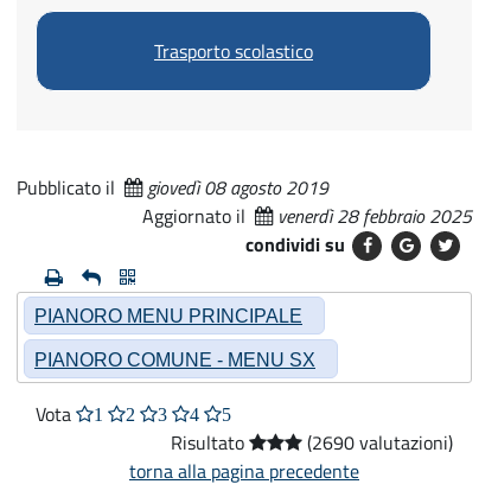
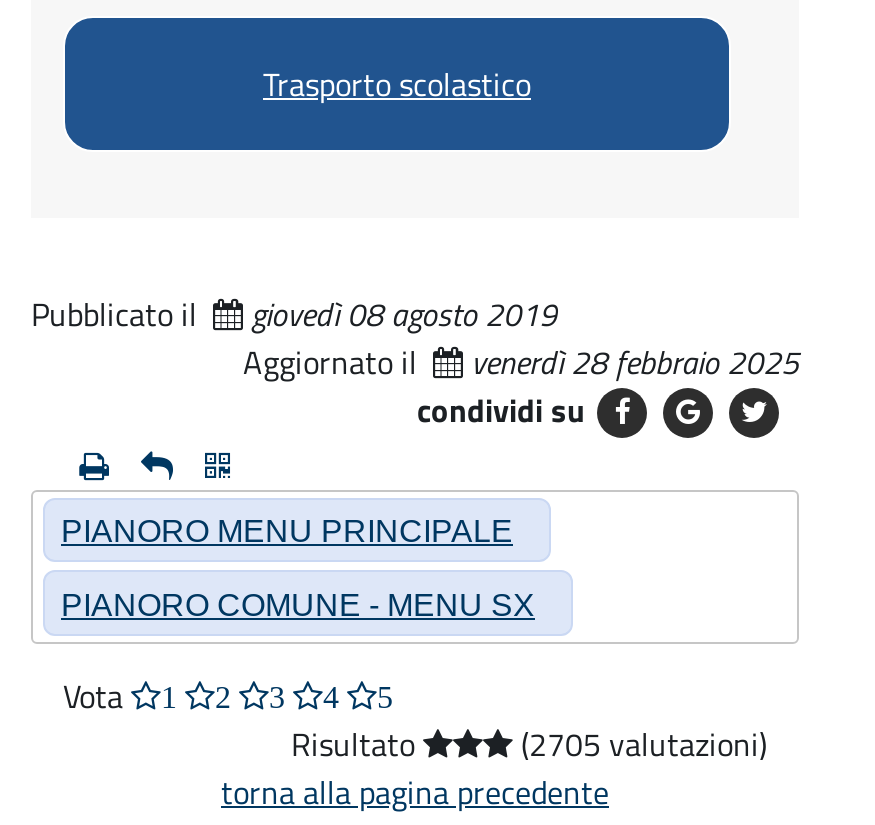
[171,428,453,456] Risultato (2690 valutazioni) -> [291,720,767,768] Risultato (2705 valutazioni)

